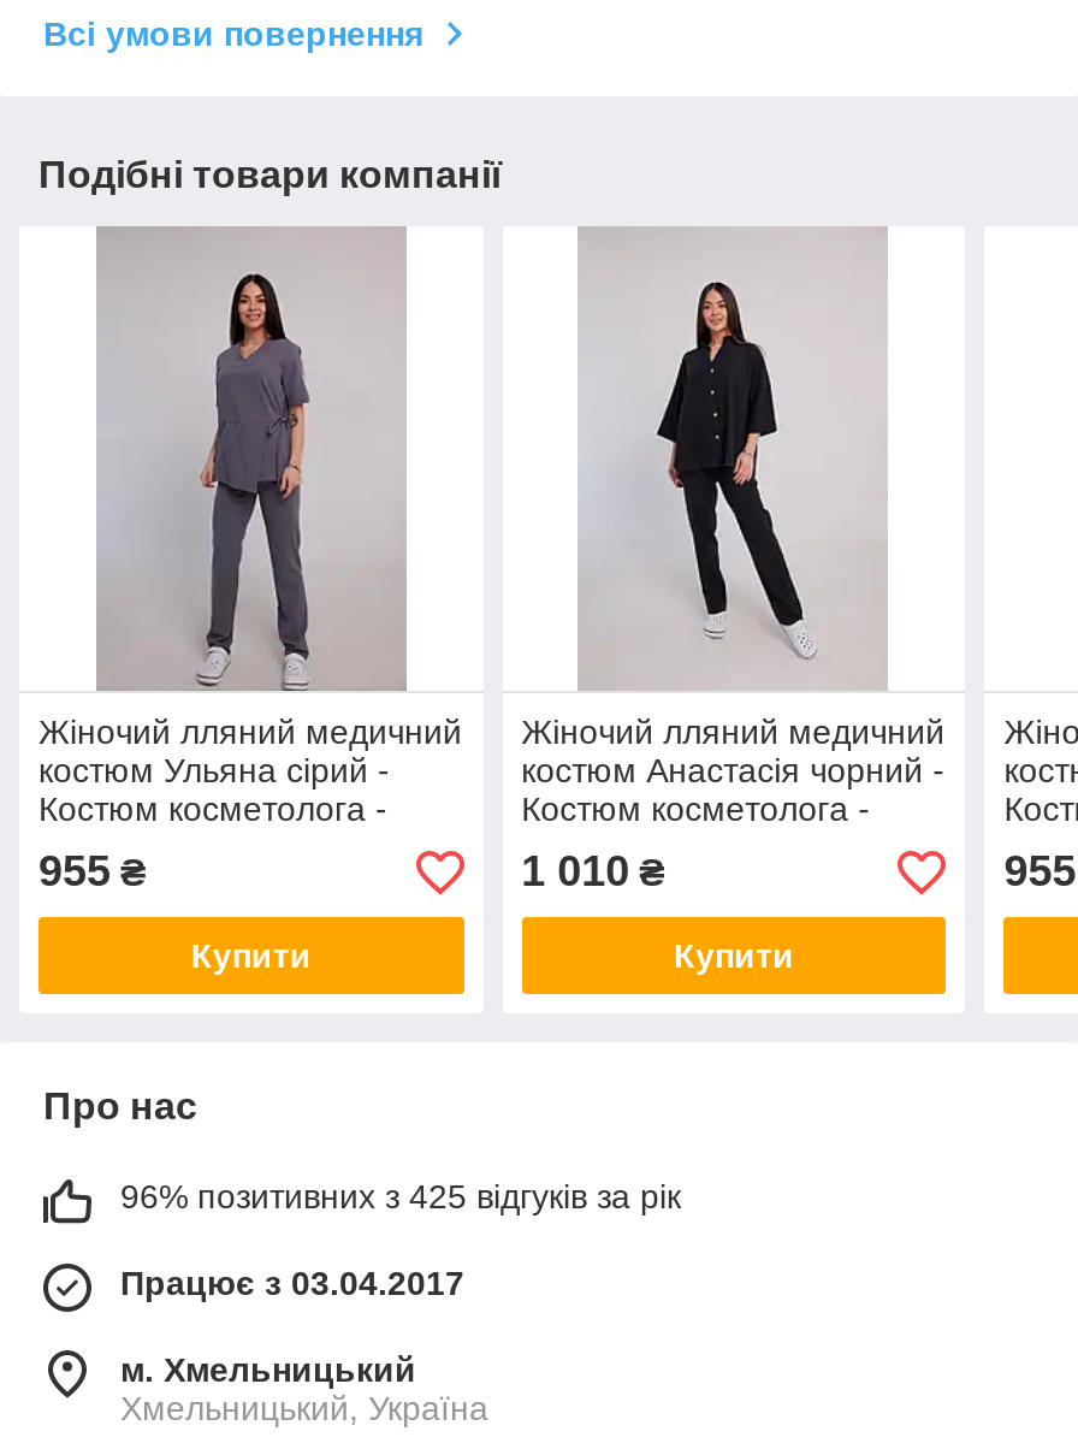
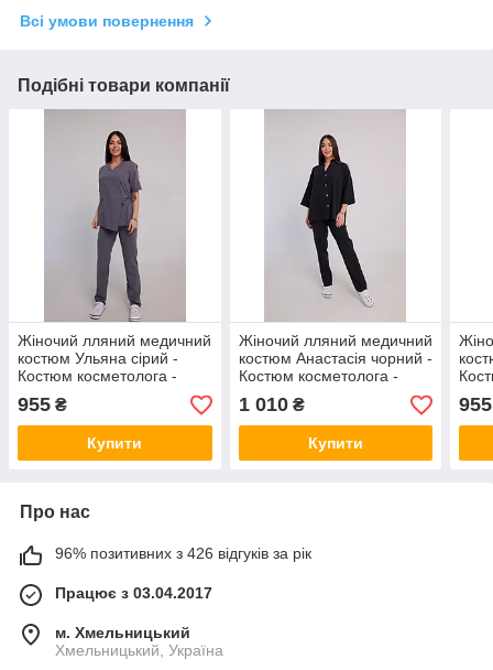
[120,1177,681,1216] 96% позитивних з 425 відгуків за рік -> [55,544,311,562] 96% позитивних з 426 відгуків за рік

